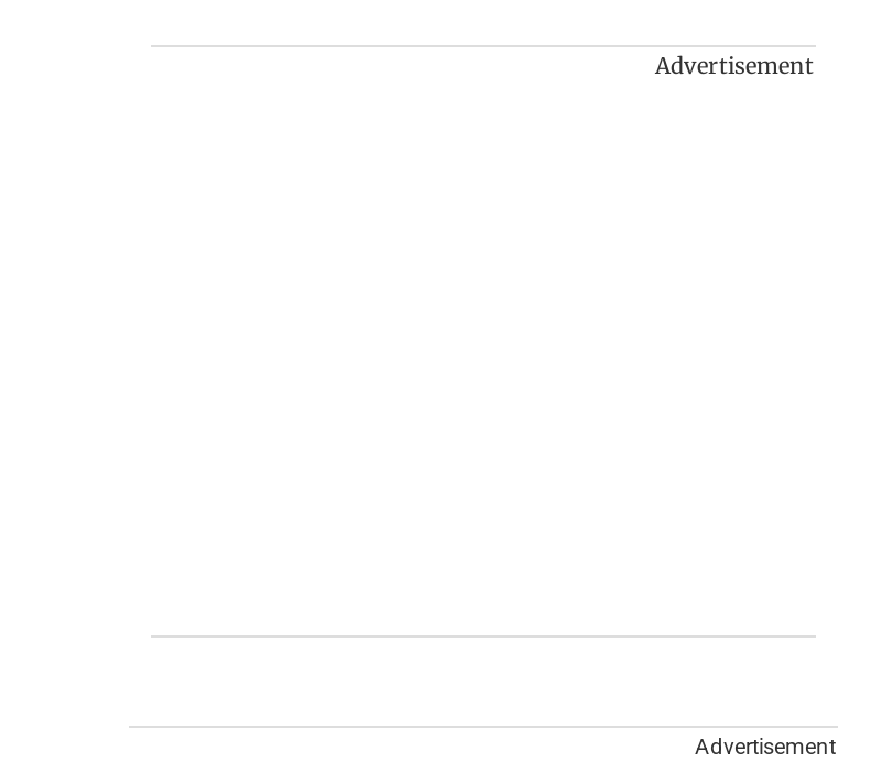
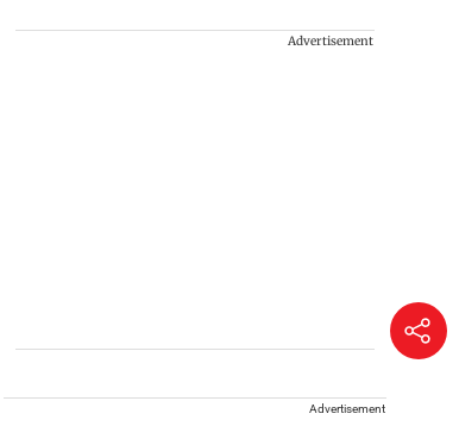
none -> [389,301,448,361] [image]

